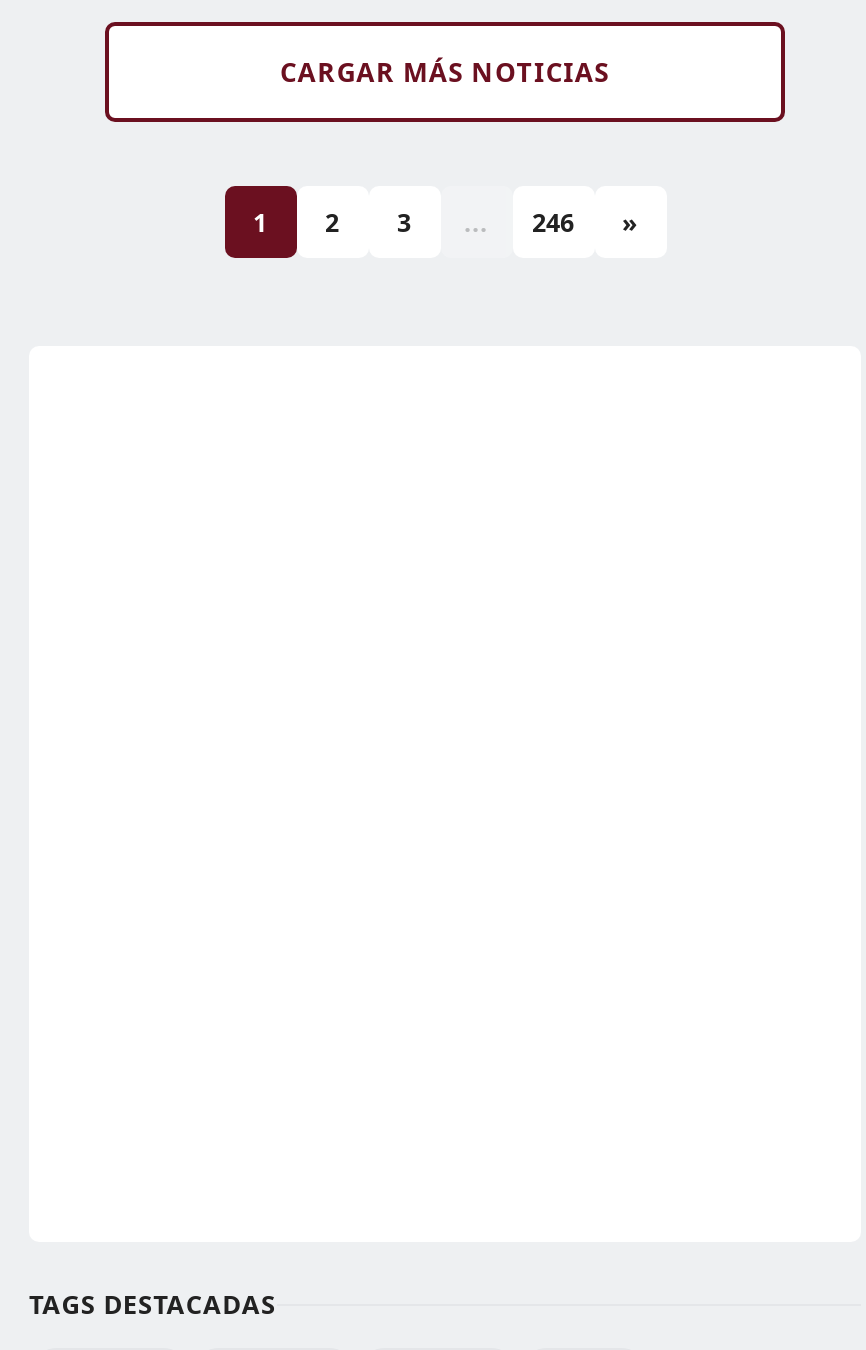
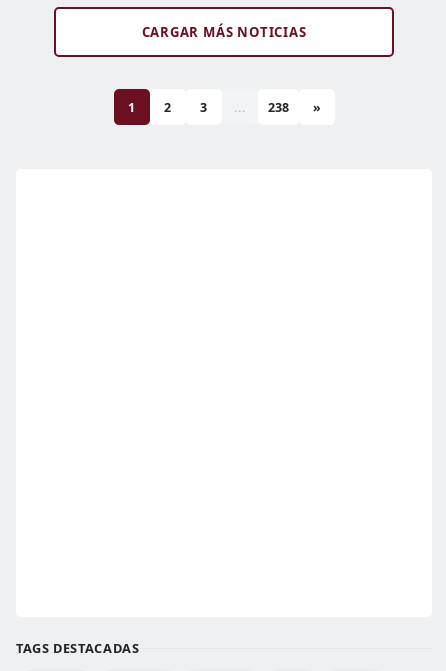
[532,205,574,239] 246 -> [267,98,288,115] 238

